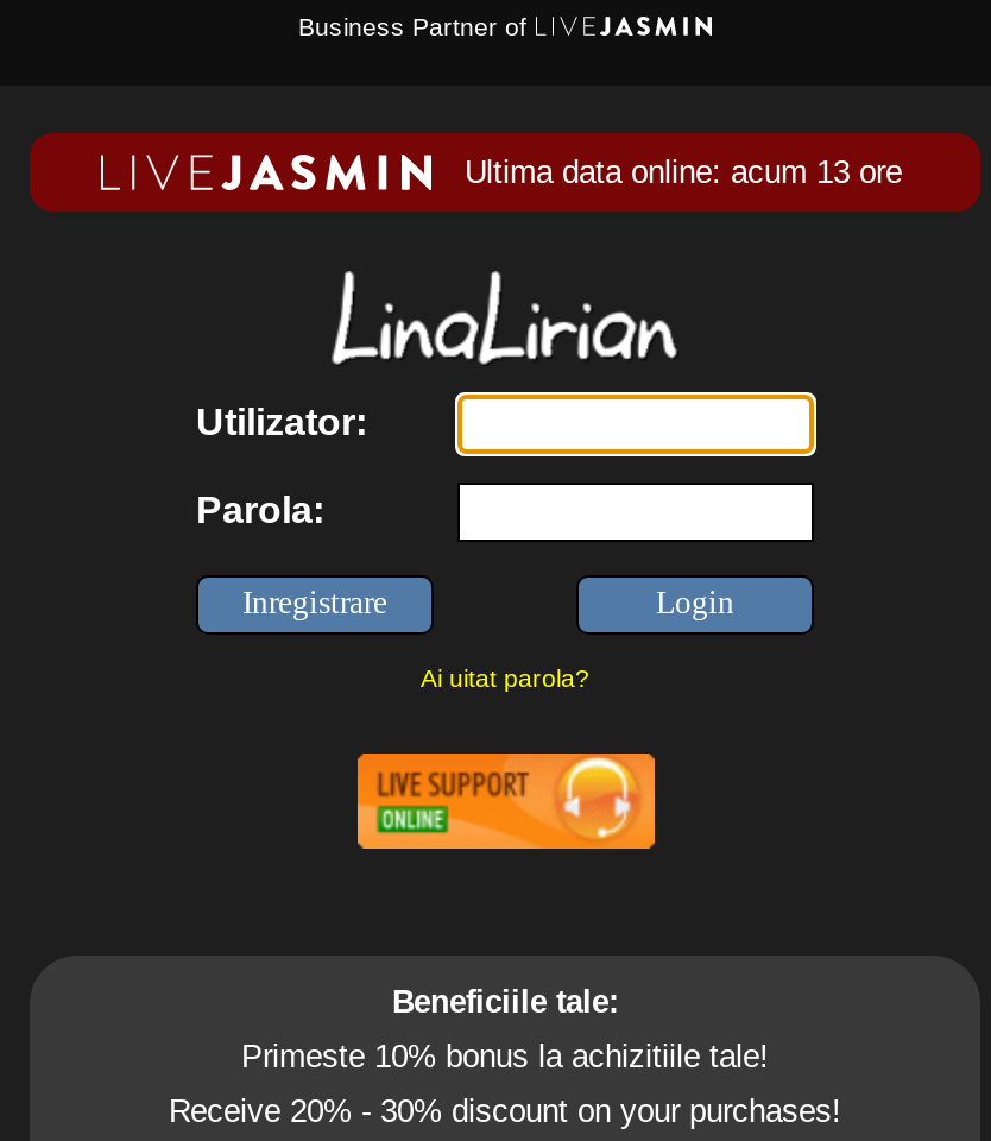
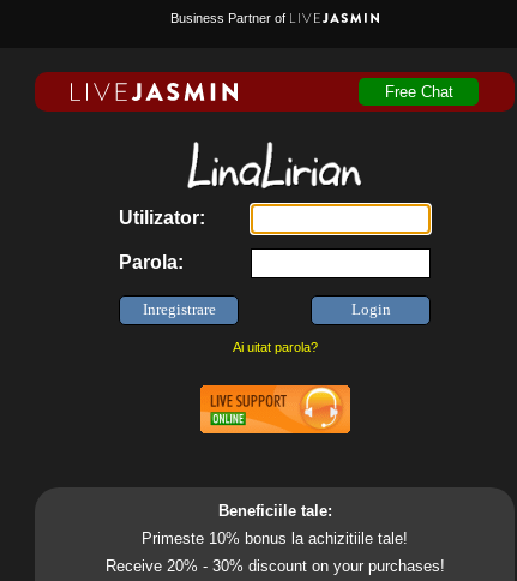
[465,155,902,190] Ultima data online: acum 13 ore -> [384,83,453,101] Free Chat

